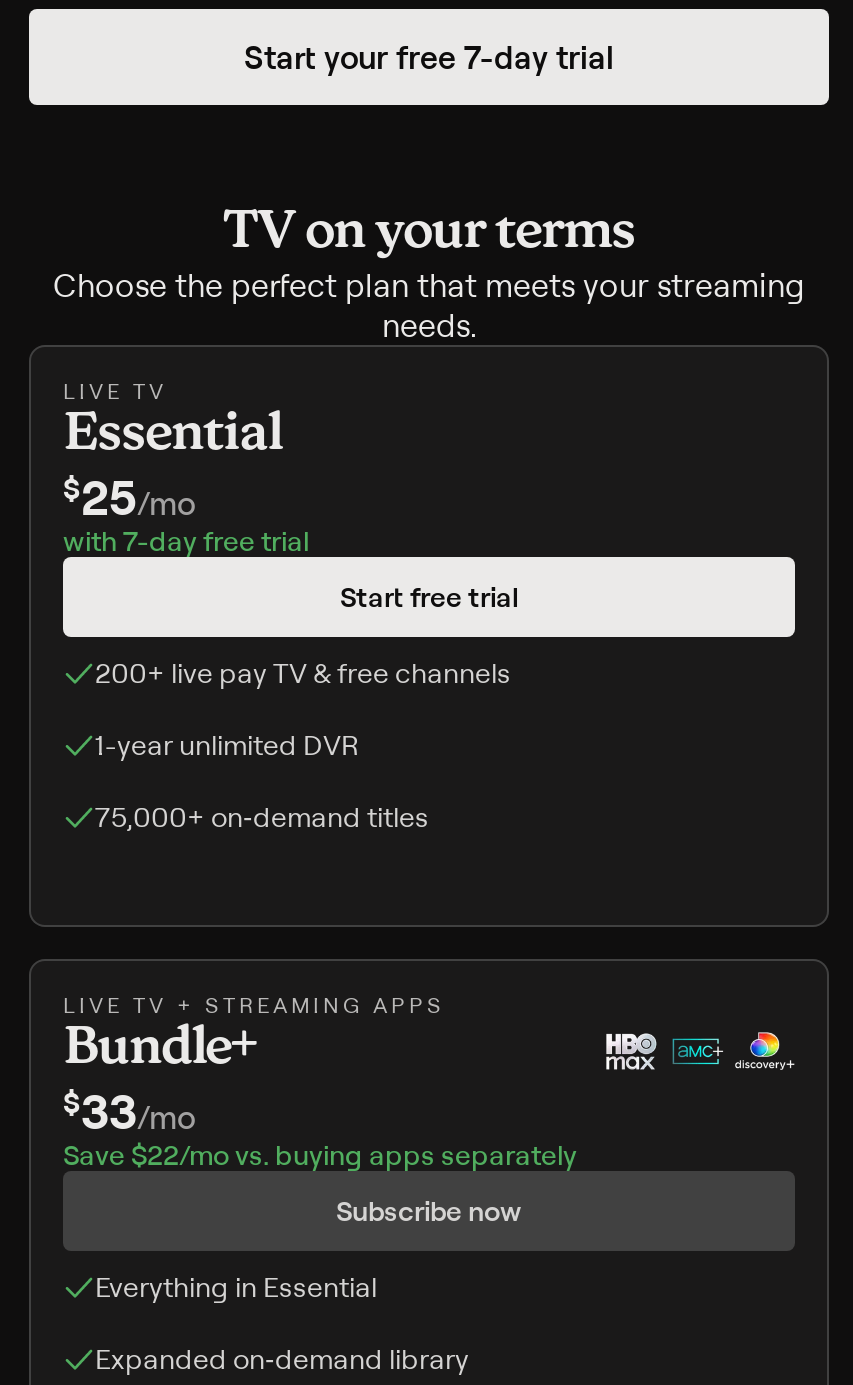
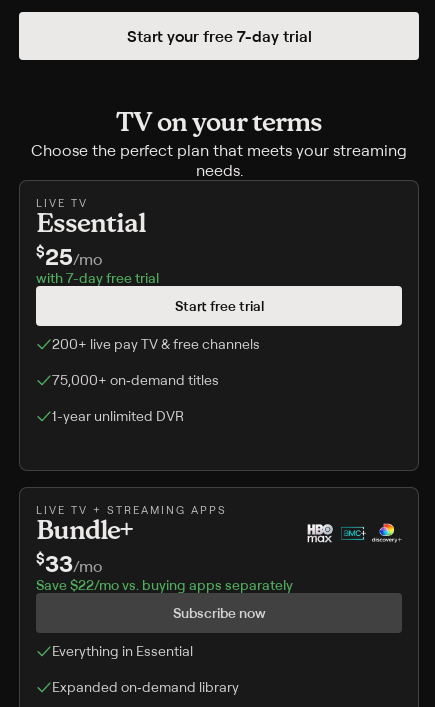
moved [95,727,359,761] -> [52,407,184,424]: 1-year unlimited DVR
moved [95,799,429,833] -> [52,371,219,388]: 75,000+ on‑demand titles

